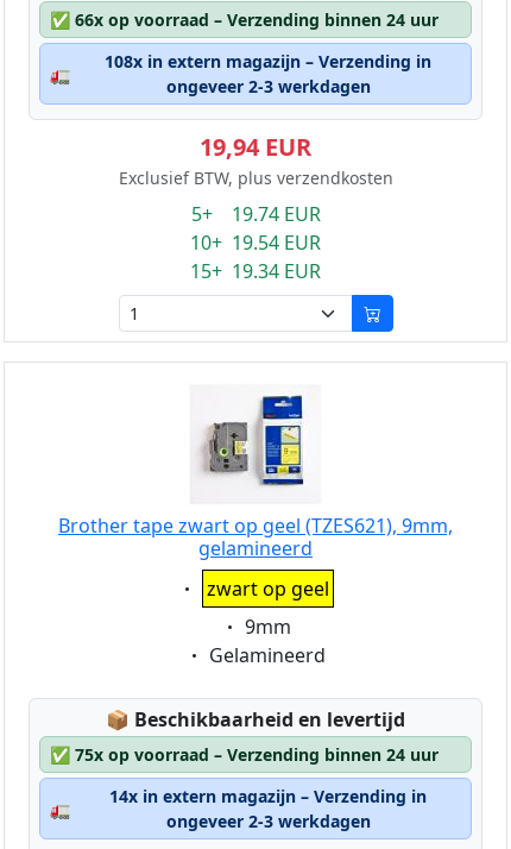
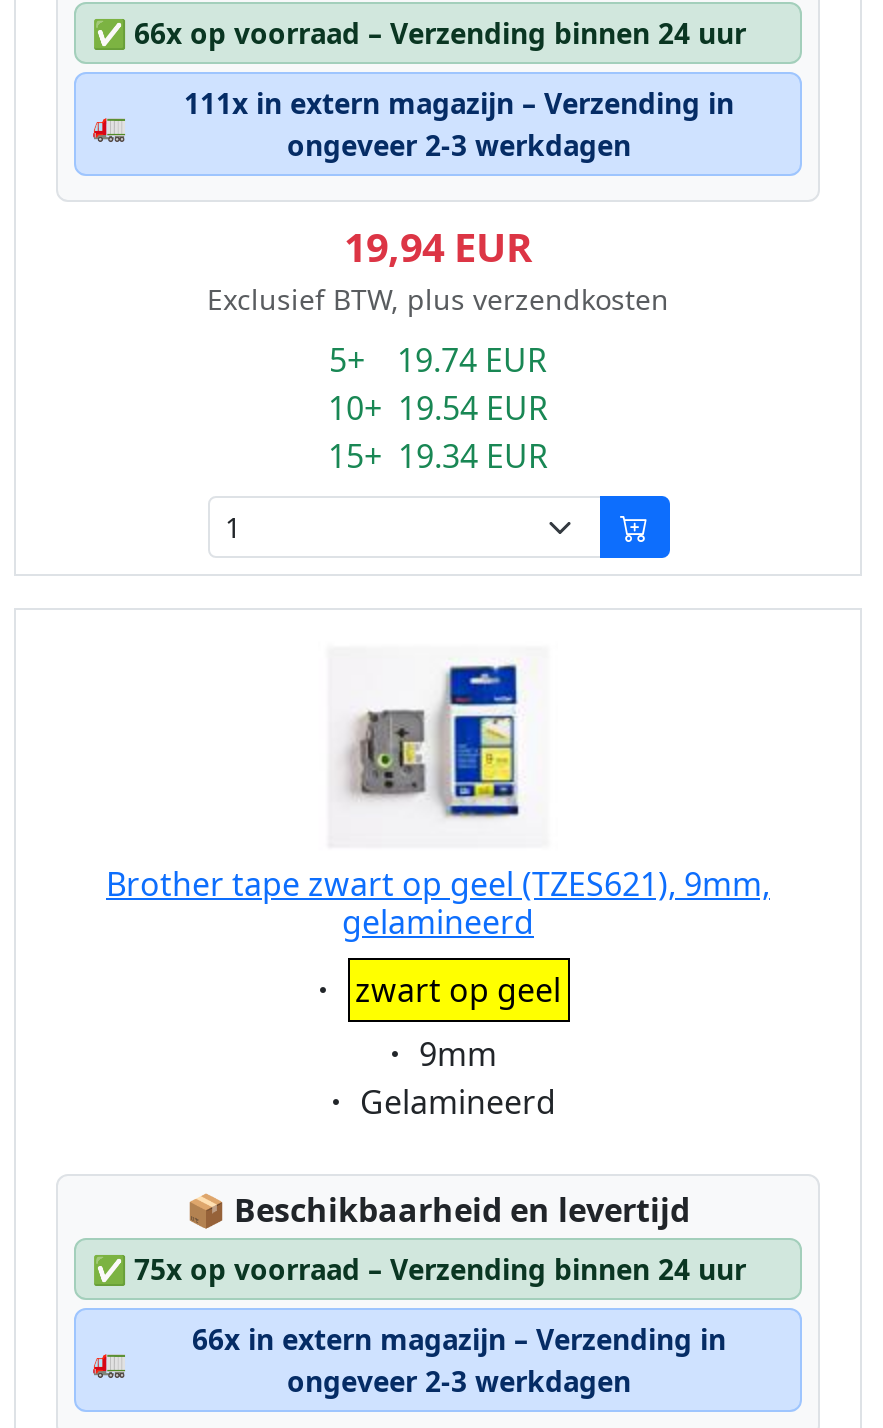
[105,50,431,73] 108x in extern magazijn – Verzending in -> [184,84,734,122] 111x in extern magazijn – Verzending in
[109,785,427,807] 14x in extern magazijn – Verzending in -> [192,1320,726,1358] 66x in extern magazijn – Verzending in

